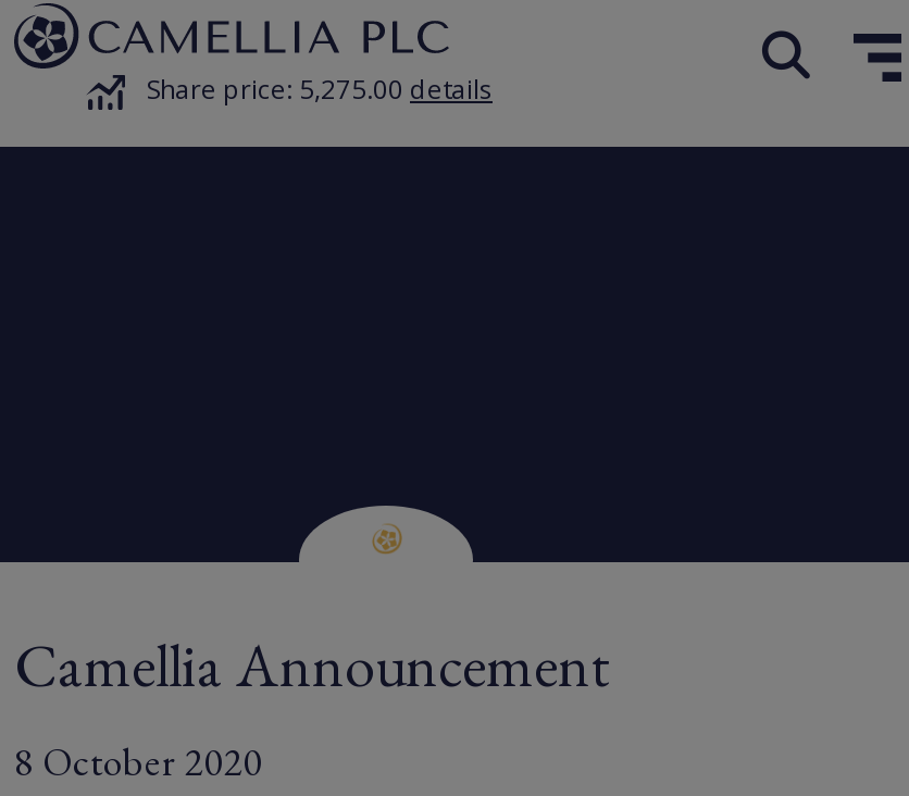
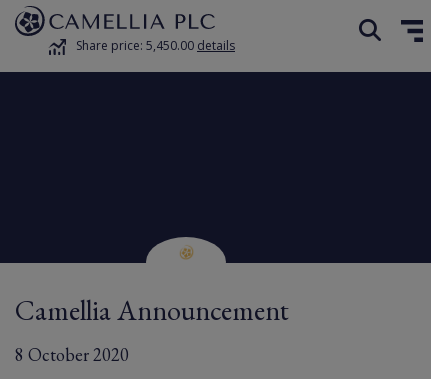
[147,71,493,108] Share price: 5,275.00 details -> [76,37,235,54] Share price: 5,450.00 details

